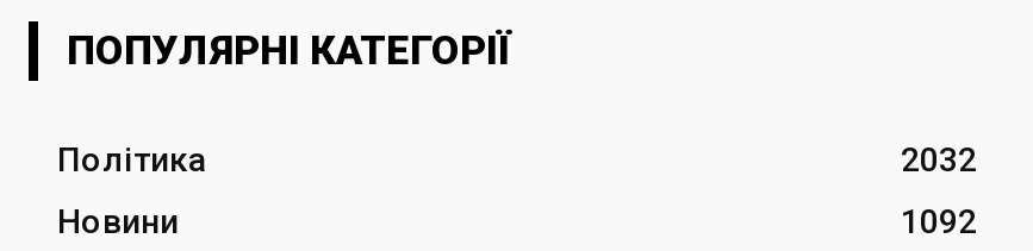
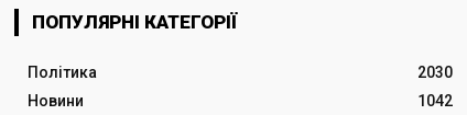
[901,139,977,177] 2032 -> [417,63,453,81] 2030
[901,201,977,239] 1092 -> [417,91,453,109] 1042

